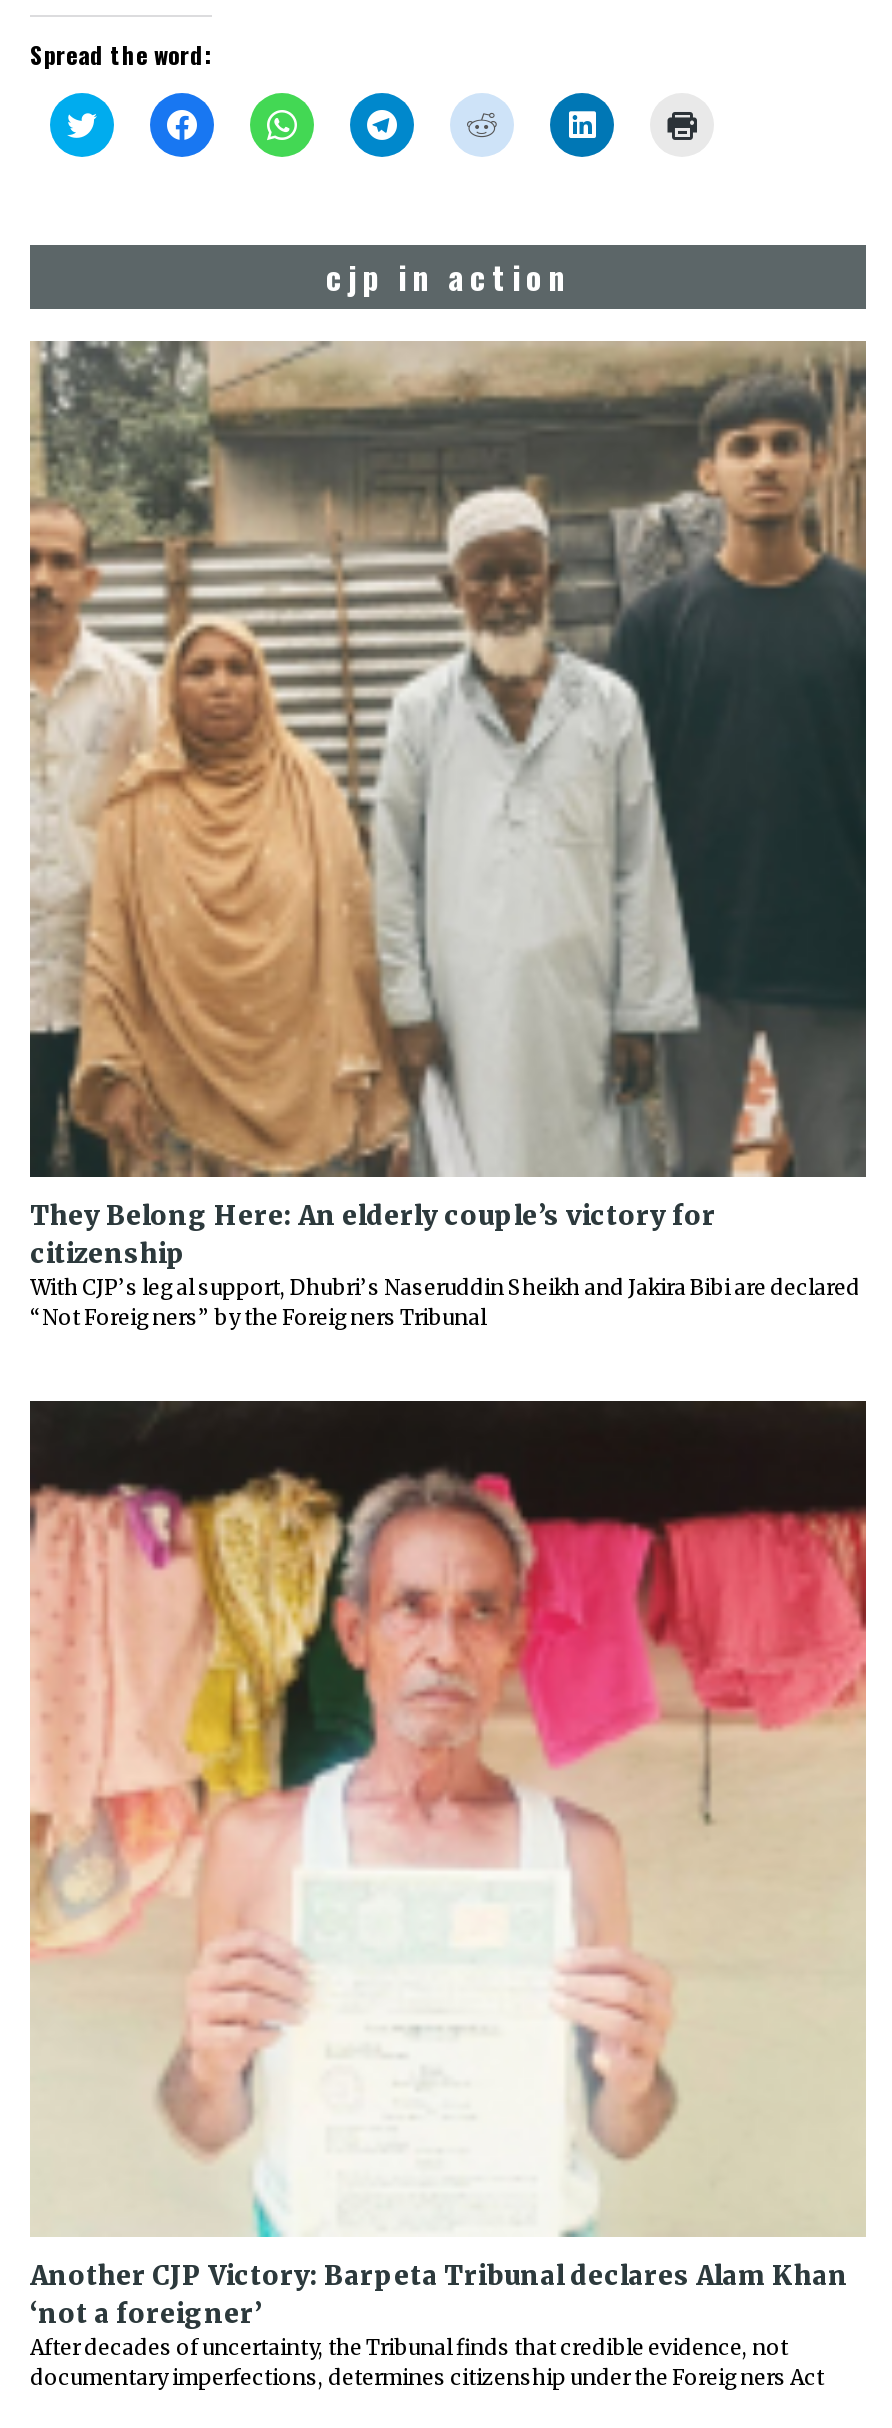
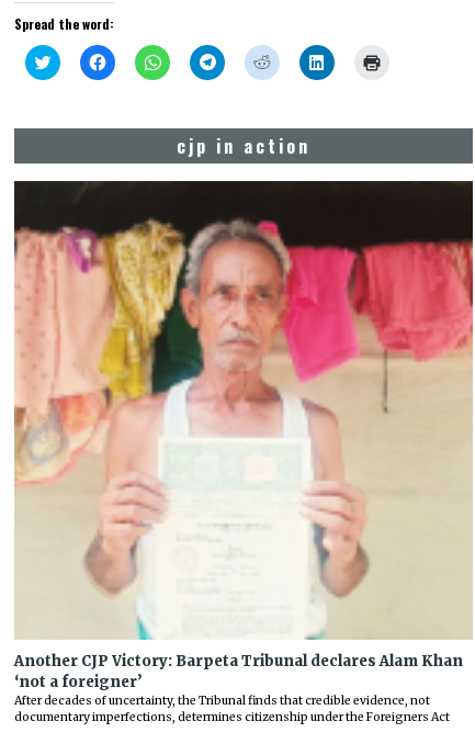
[28,341,868,1331] [image] | They Belong Here: An elderly couple’s victory for | citizenship | With CJP’s legal support, Dhubri’s Naseruddin Sheikh and Jakira Bibi are declared | “Not Foreigners” by the Foreigners Tribunal -> none

